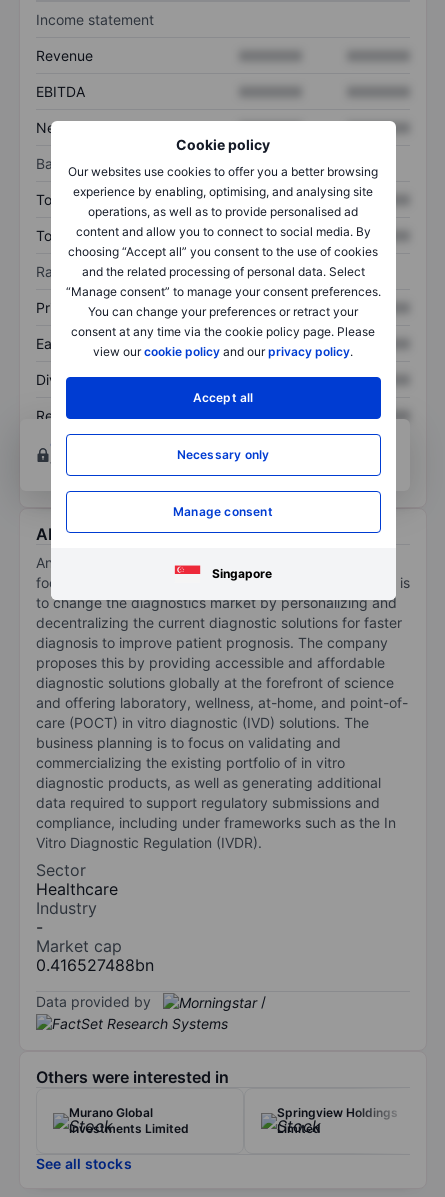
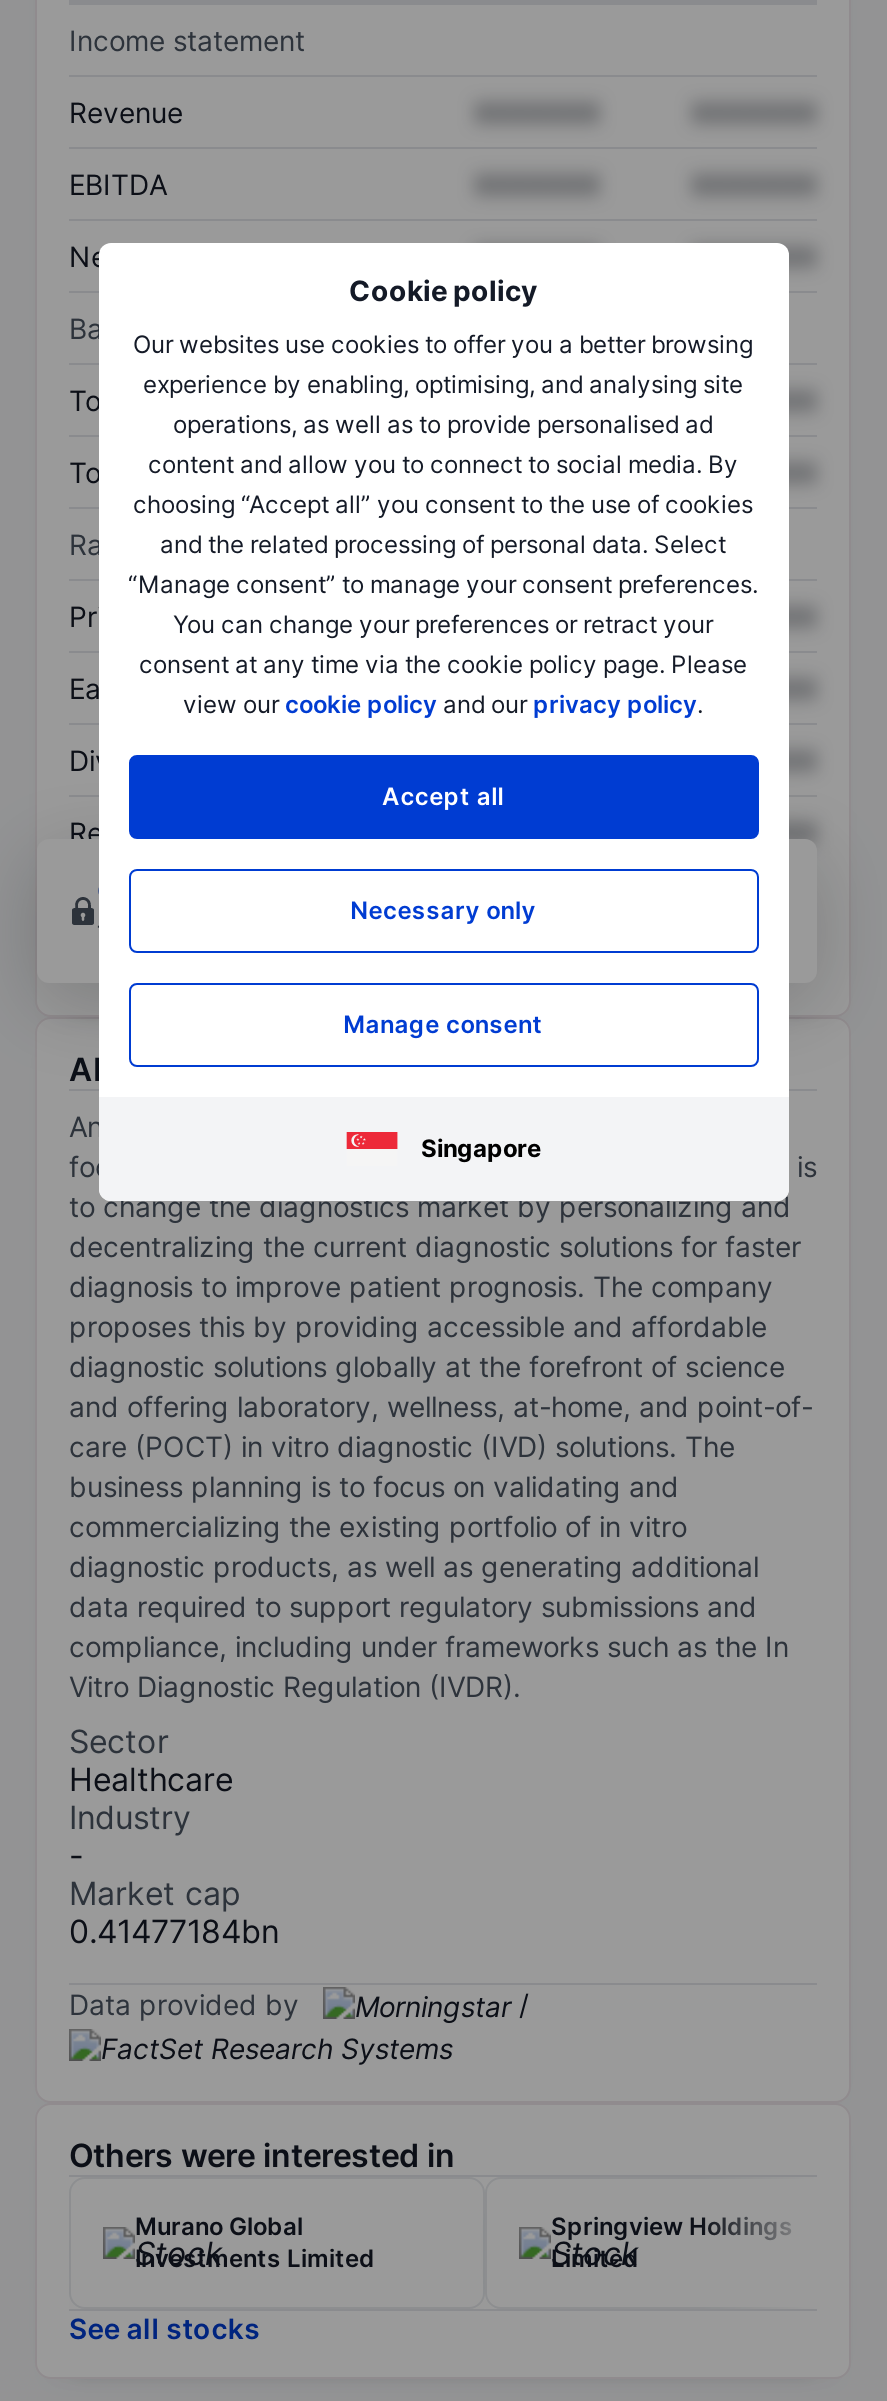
[36,955,154,975] 0.416527488bn -> [69,1910,279,1950] 0.41477184bn

